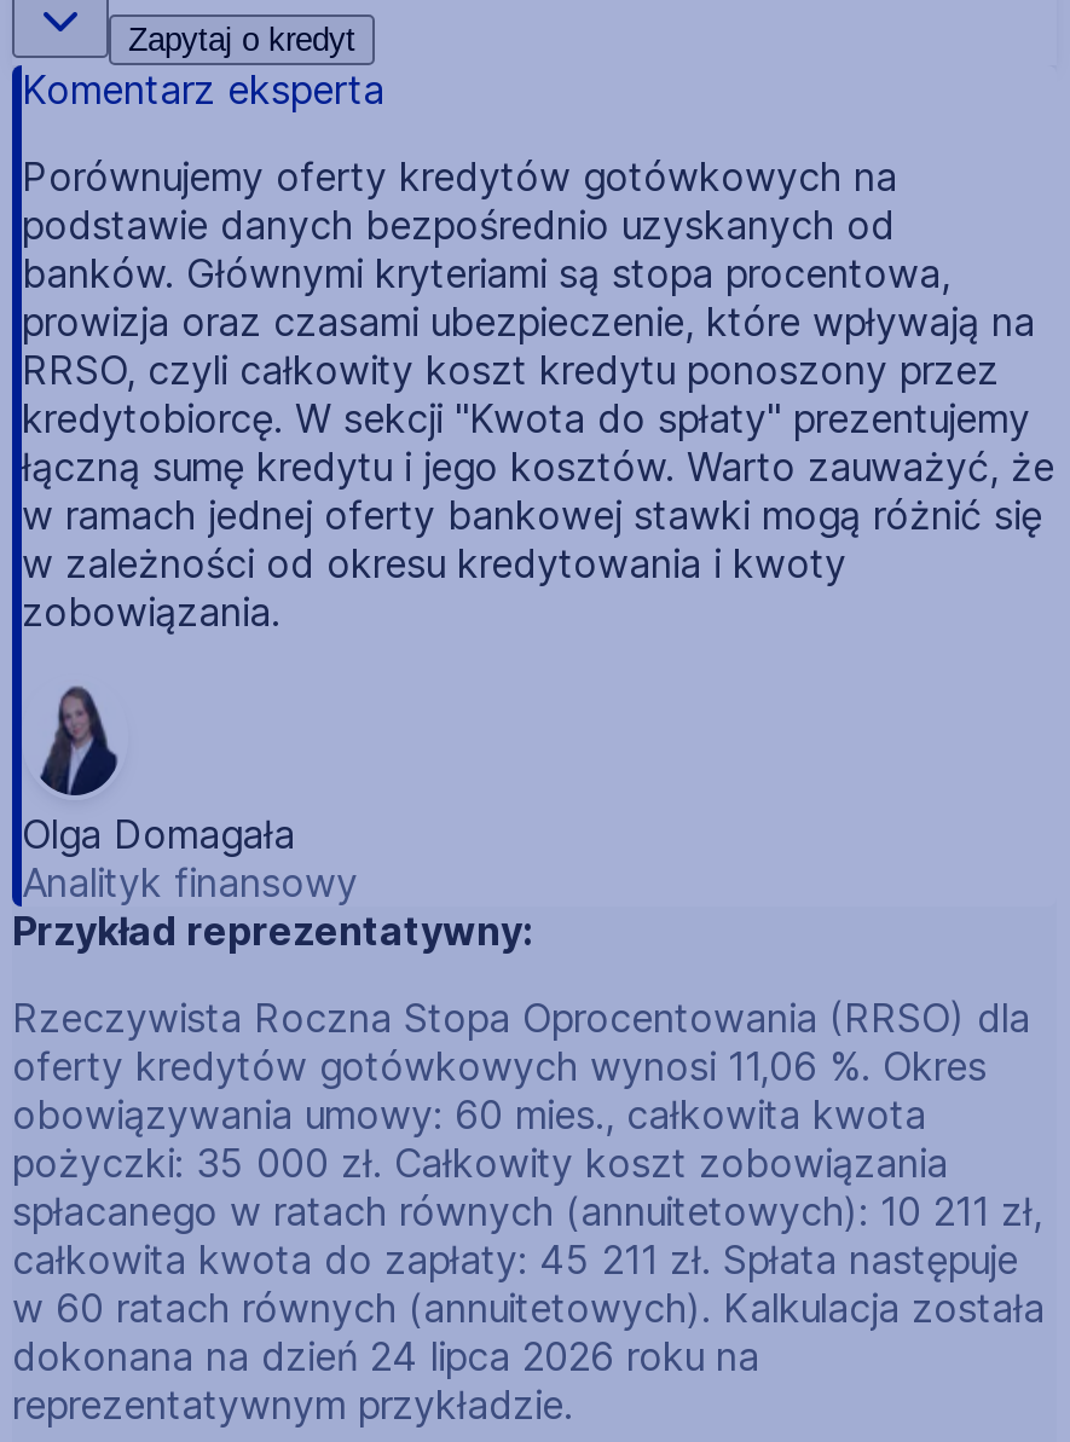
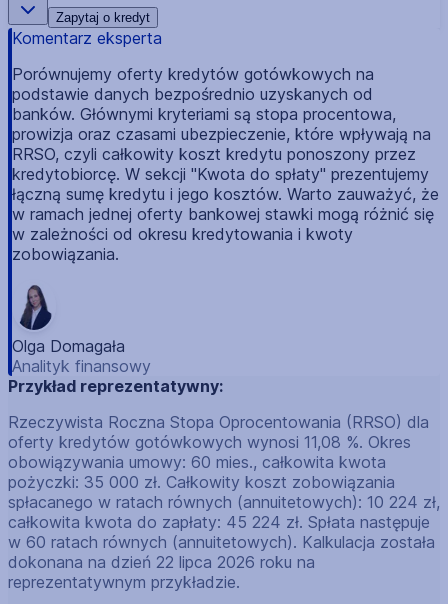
[12,1041,987,1090] oferty kredytów gotówkowych wynosi 11,06 %. Okres -> [8,432,411,452] oferty kredytów gotówkowych wynosi 11,08 %. Okres
[12,1186,1042,1235] spłacanego w ratach równych (annuitetowych): 10 211 zł, -> [8,492,440,512] spłacanego w ratach równych (annuitetowych): 10 224 zł,
[12,1235,1018,1283] całkowita kwota do zapłaty: 45 211 zł. Spłata następuje -> [8,512,430,532] całkowita kwota do zapłaty: 45 224 zł. Spłata następuje
[12,1332,759,1380] dokonana na dzień 24 lipca 2026 roku na -> [8,552,315,572] dokonana na dzień 22 lipca 2026 roku na

